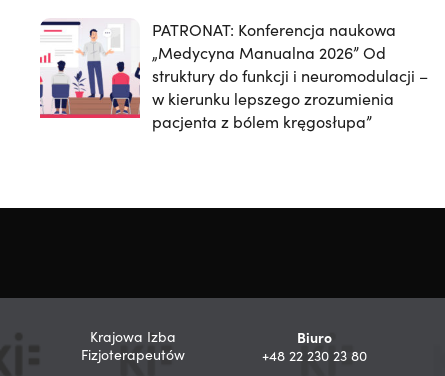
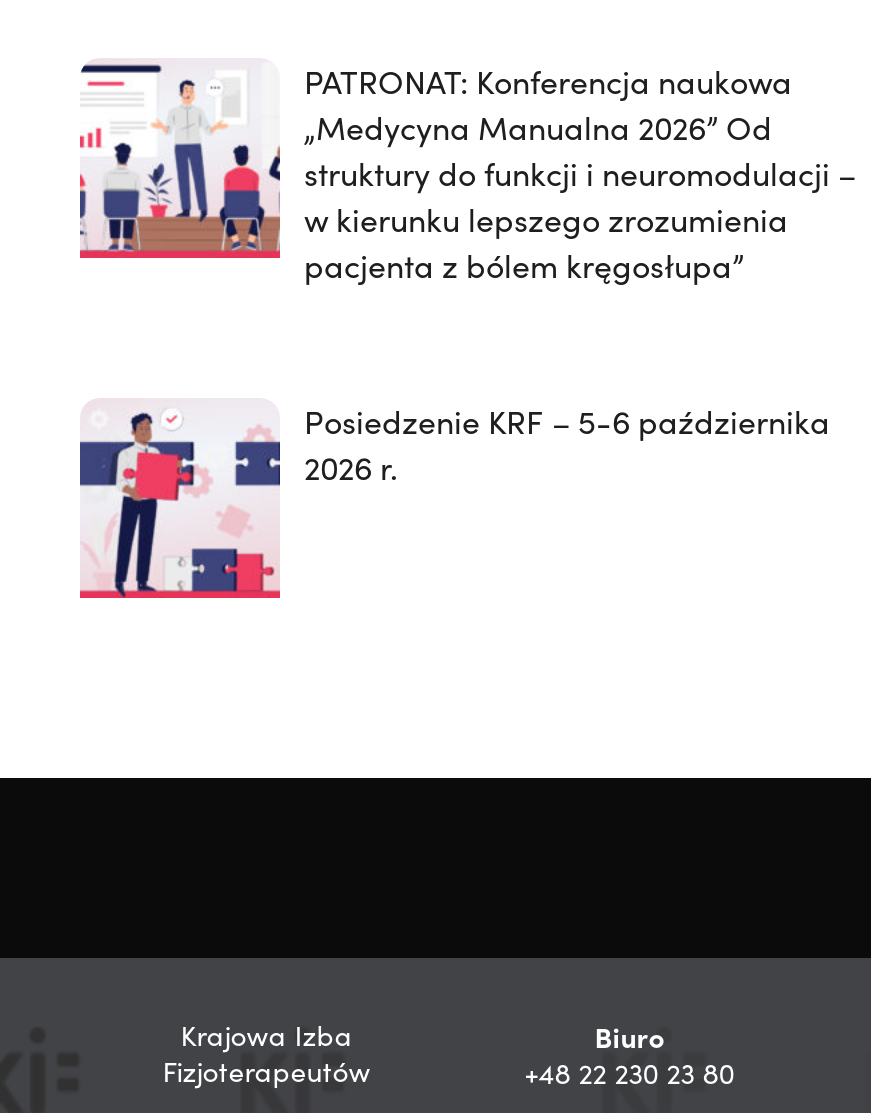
none -> [78,400,830,599] [image] | Posiedzenie KRF – 5-6 października | 2026 r.

